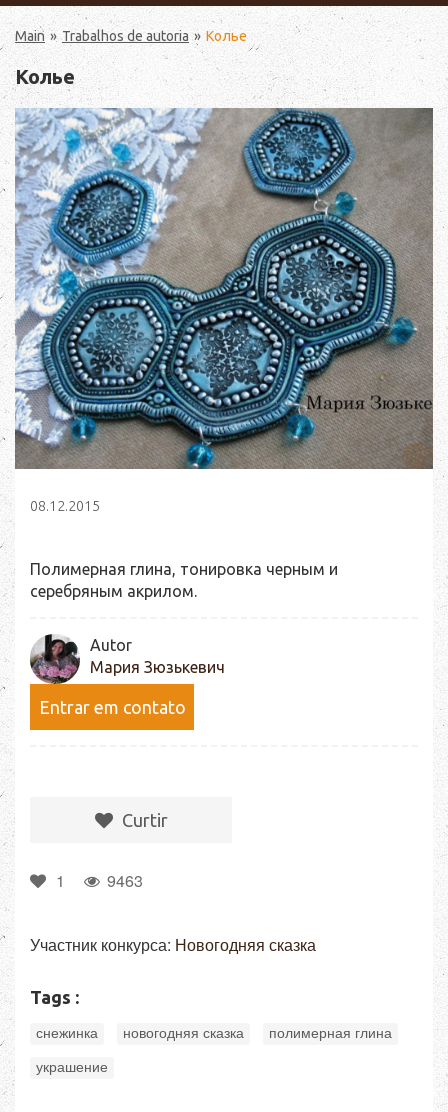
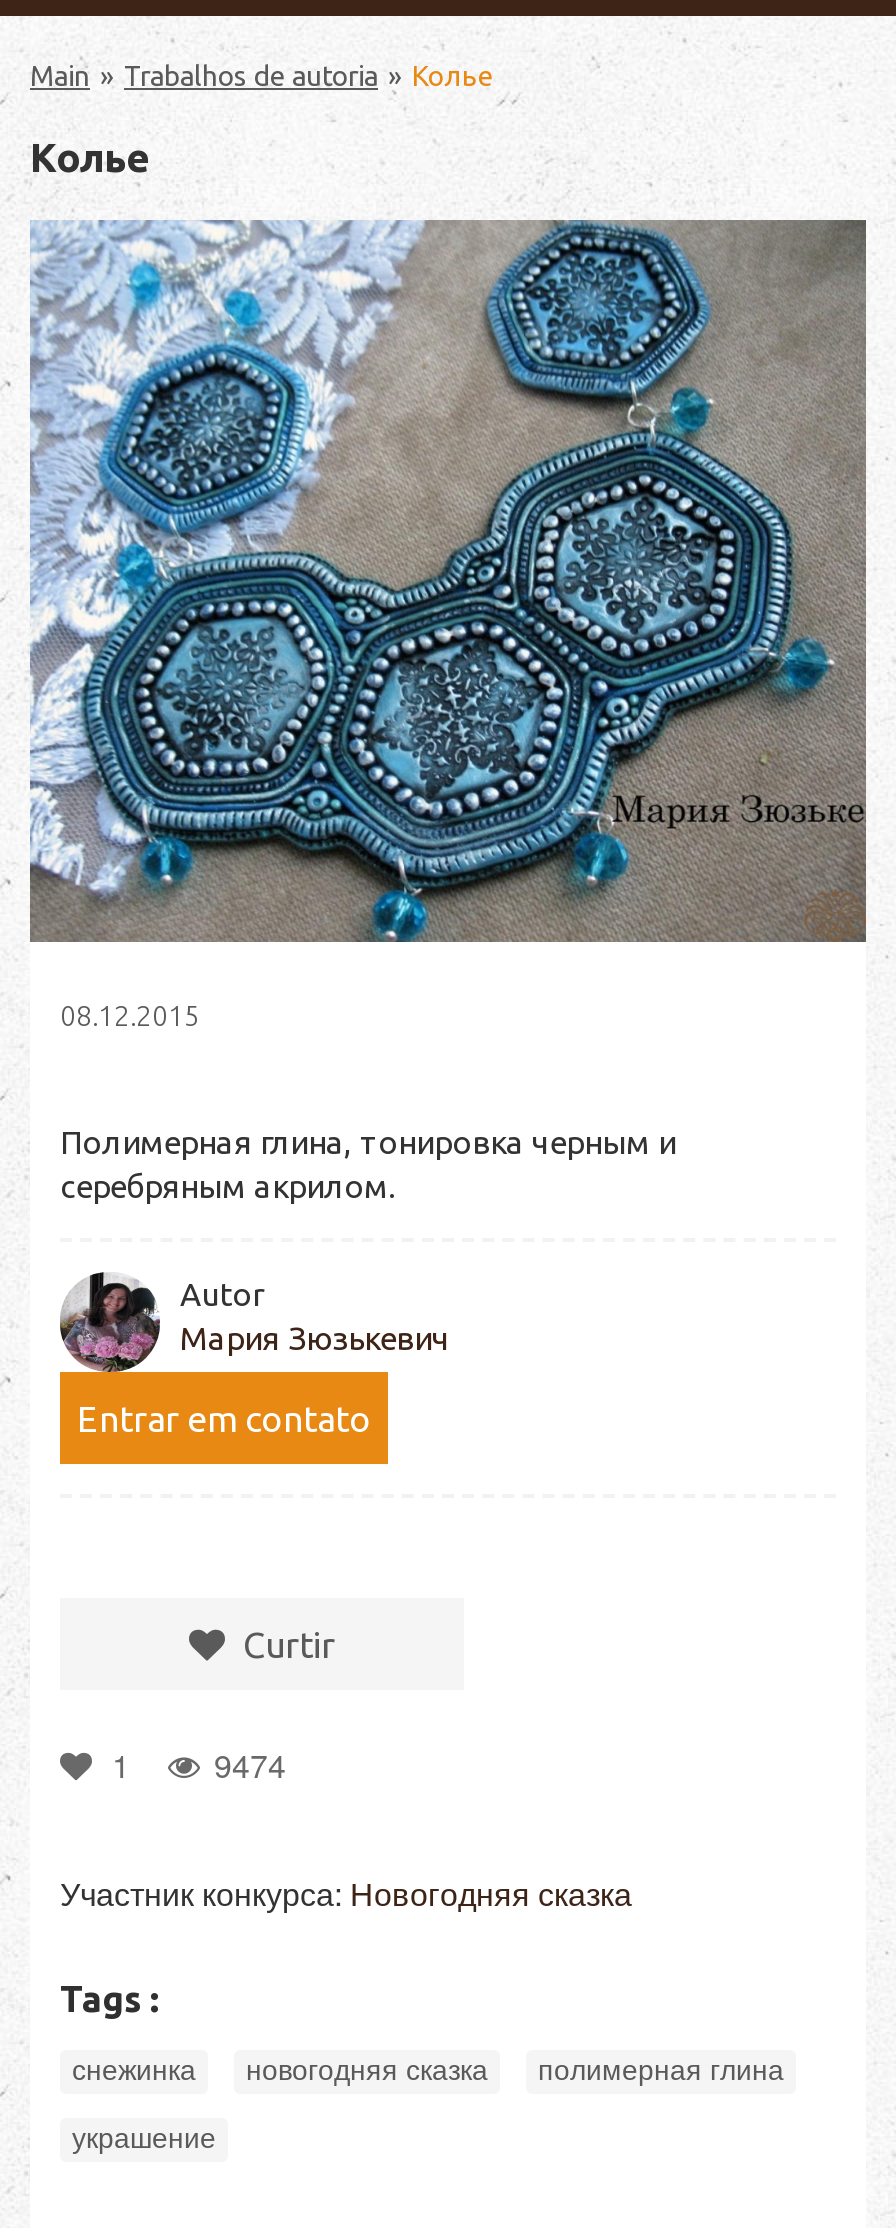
[56,869,143,892] 1 9463 -> [112,1742,286,1788] 1 9474

